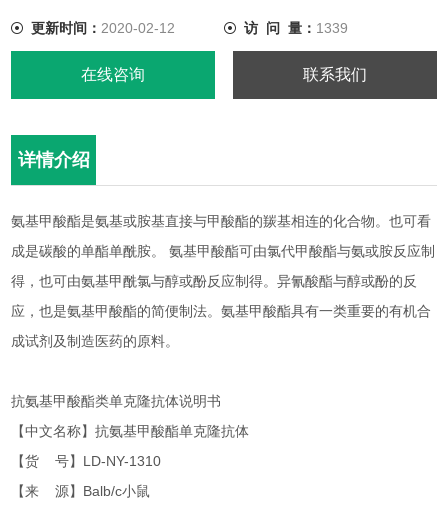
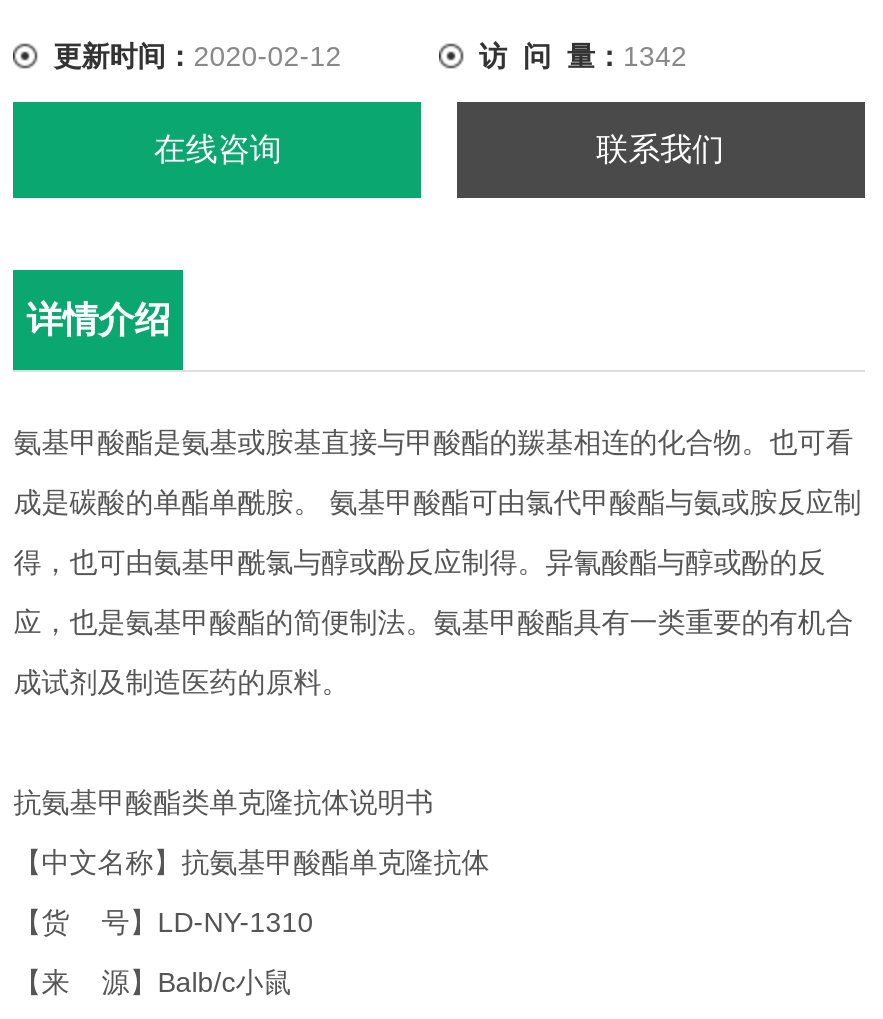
[244,20,348,36] 访 问 量：1339 -> [479,40,687,72] 访 问 量：1342

